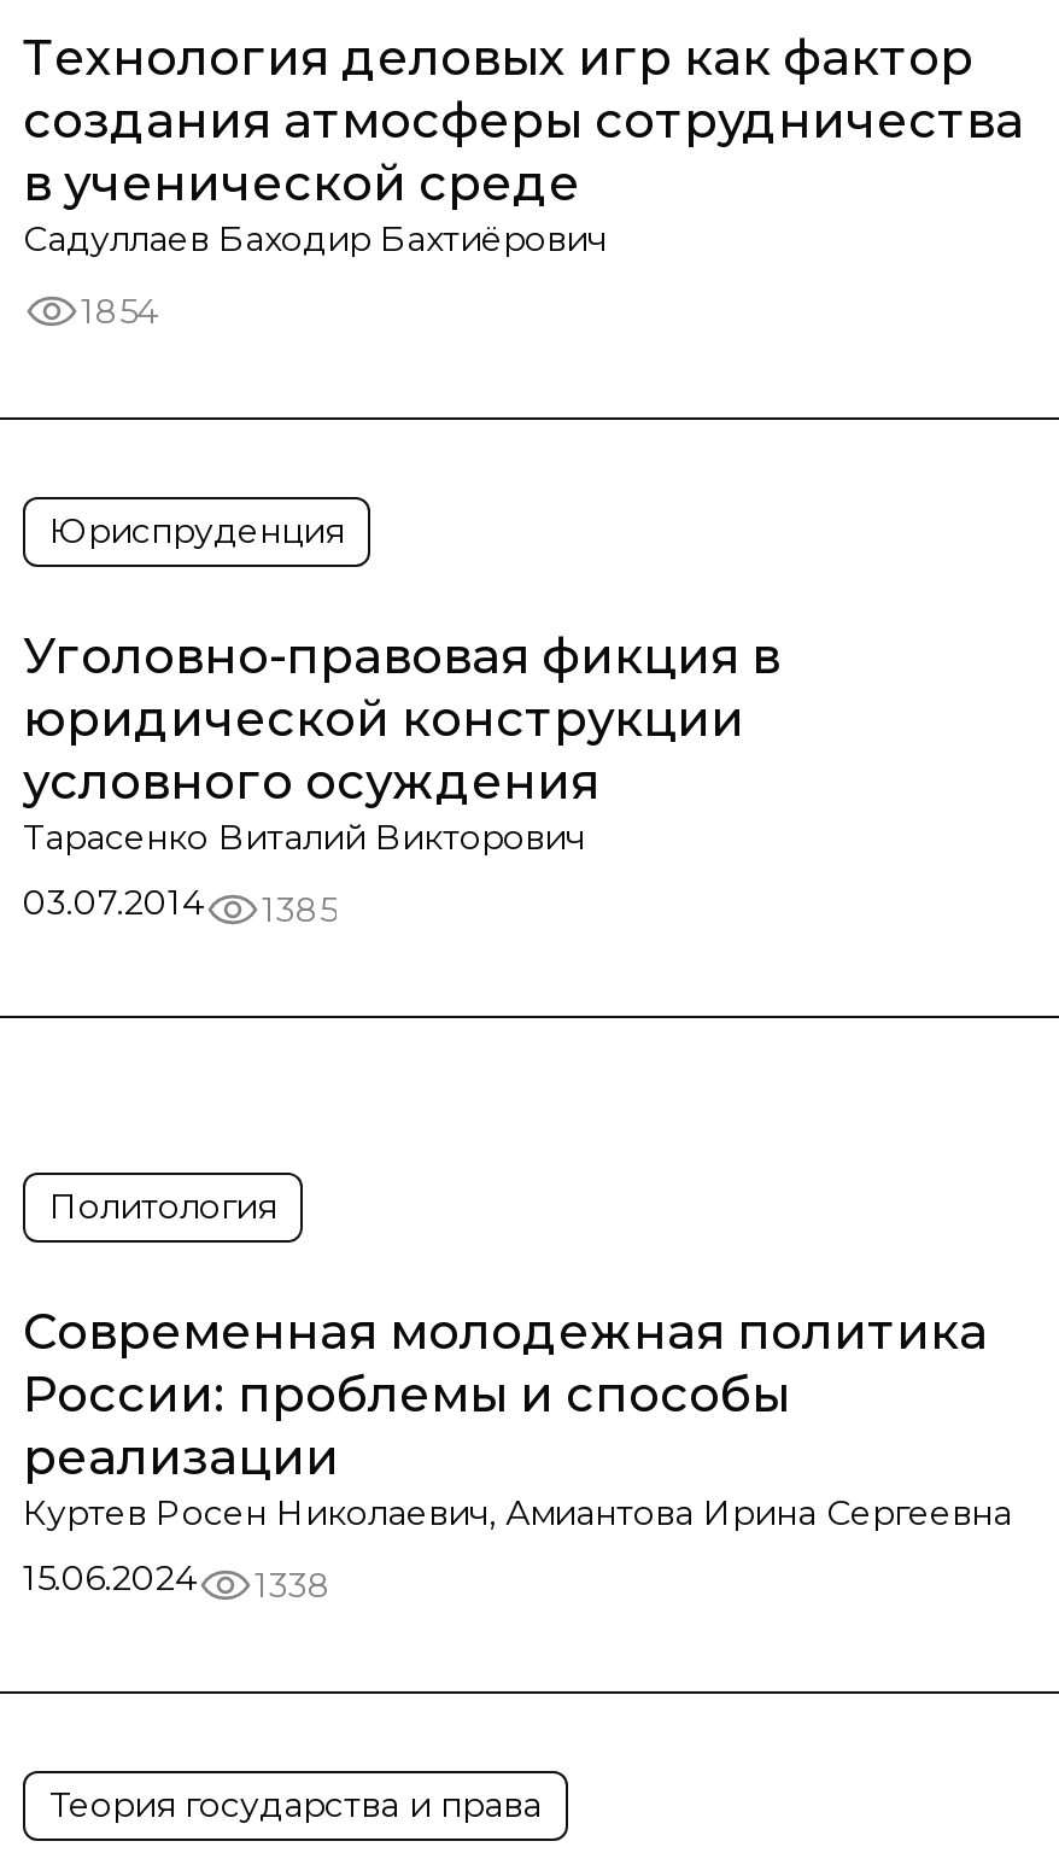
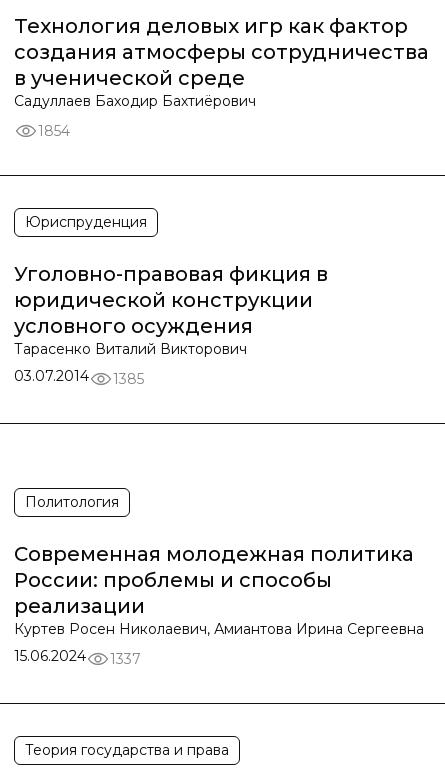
[23,1556,332,1606] 15.06.2024 1338 -> [14,647,141,667] 15.06.2024 1337

